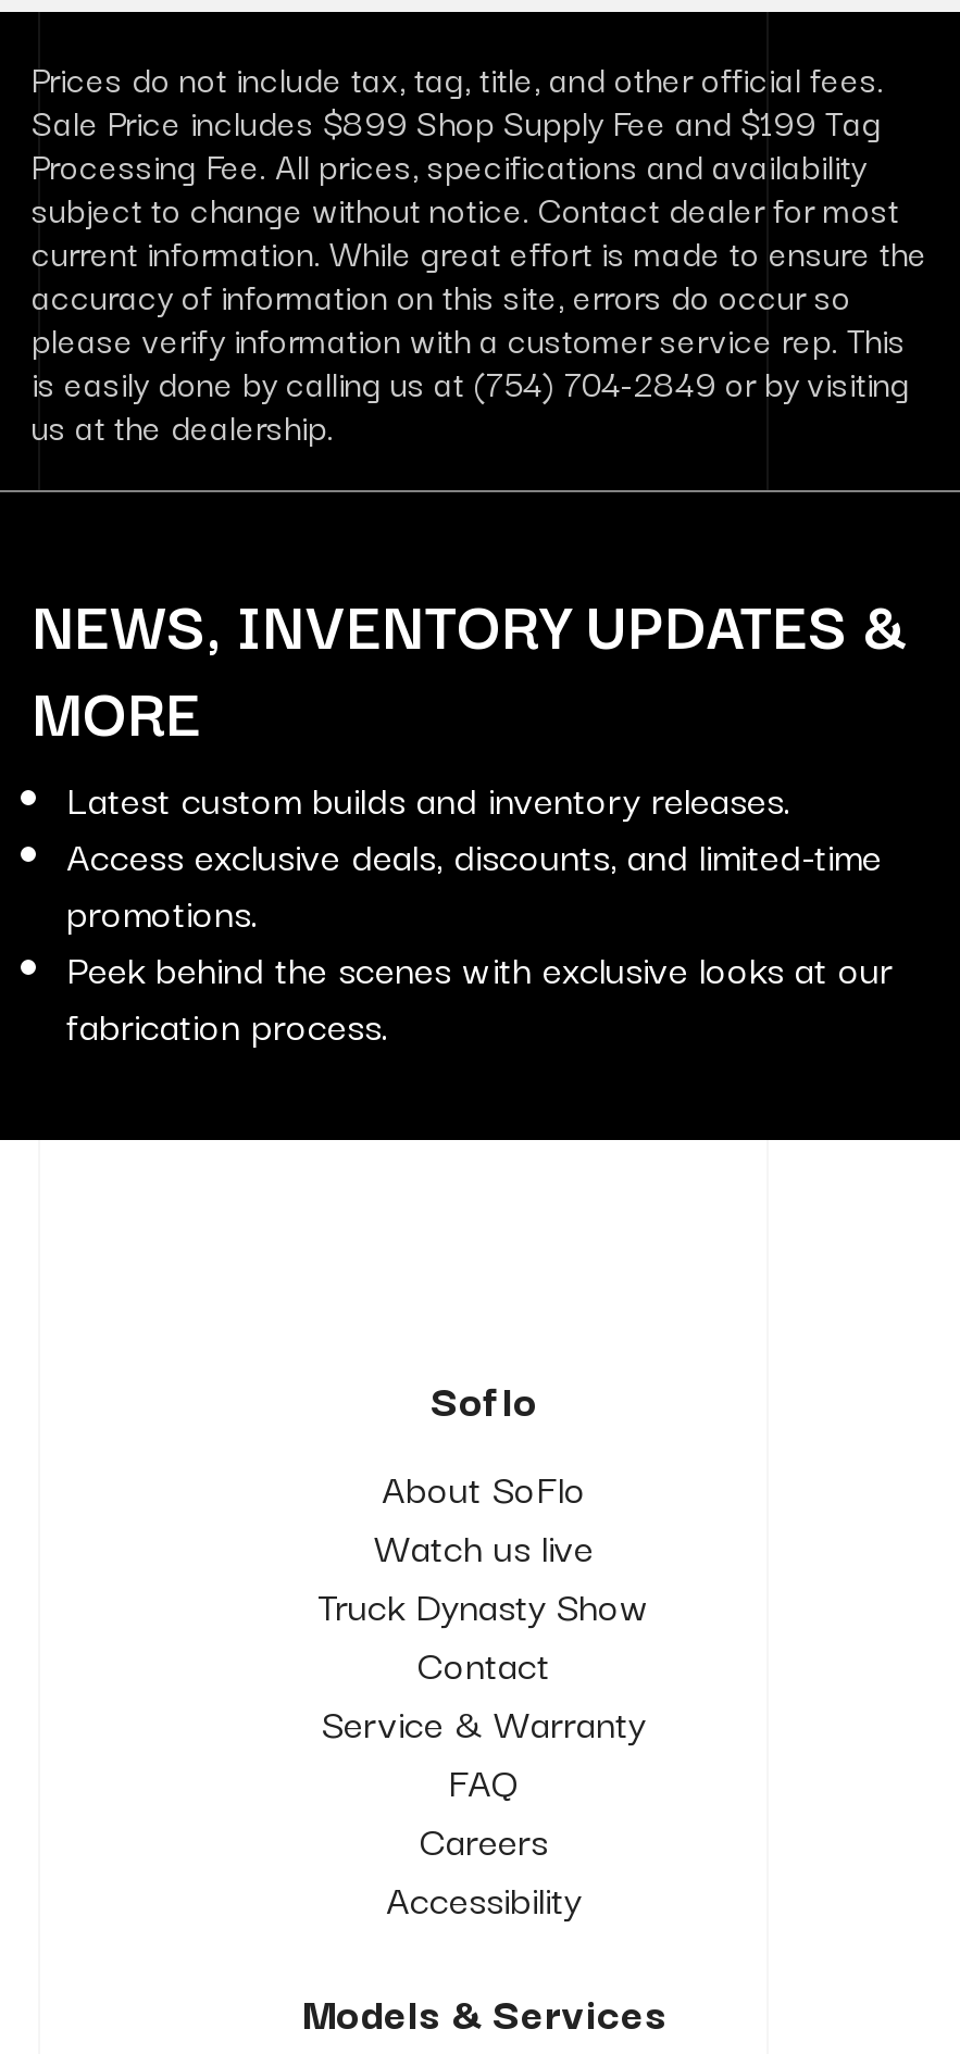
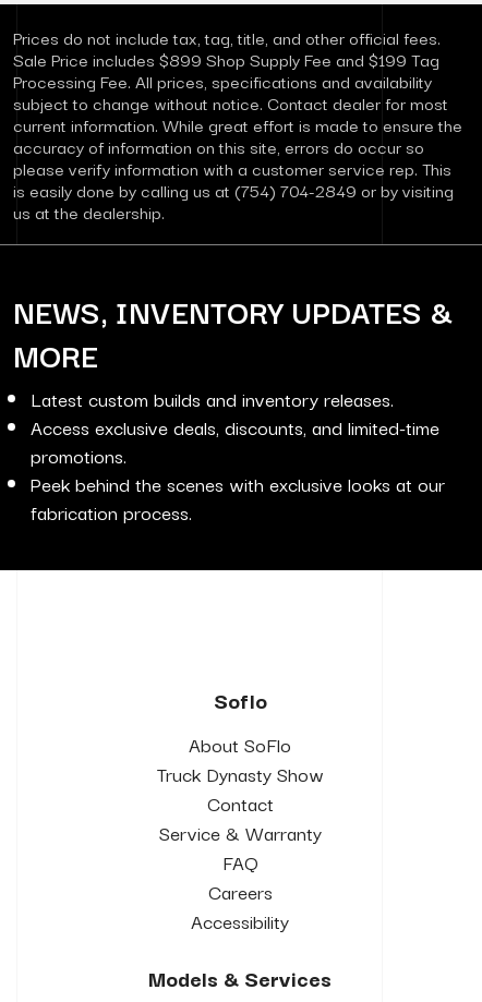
[374,1515,594,1574] Watch us live -> none

